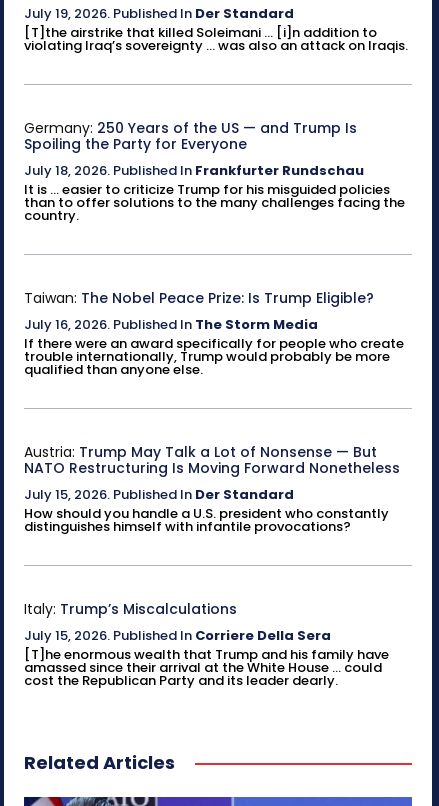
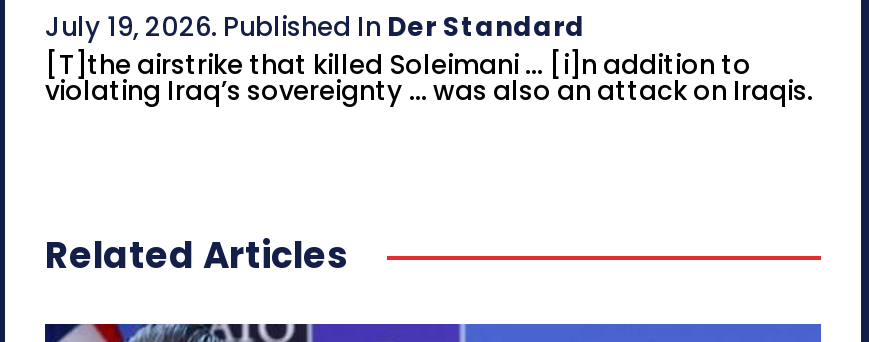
[24,118,405,225] Germany: 250 Years of the US — and Trump Is | Spoiling the Party for Everyone | July 18, 2026. Published In Frankfurter Rundschau | It is ... easier to criticize Trump for his misguided policies | than to offer solutions to the many challenges facing the | country. -> none
[24,288,404,379] Taiwan: The Nobel Peace Prize: Is Trump Eligible? | July 16, 2026. Published In The Storm Media | If there were an award specifically for people who create | trouble internationally, Trump would probably be more | qualified than anyone else. -> none
[24,442,400,536] Austria: Trump May Talk a Lot of Nonsense — But | NATO Restructuring Is Moving Forward Nonetheless | July 15, 2026. Published In Der Standard | How should you handle a U.S. president who constantly | distinguishes himself with infantile provocations? -> none
[24,599,389,690] Italy: Trump’s Miscalculations | July 15, 2026. Published In Corriere Della Sera | [T]he enormous wealth that Trump and his family have | amassed since their arrival at the White House ... could | cost the Republican Party and its leader dearly. -> none

